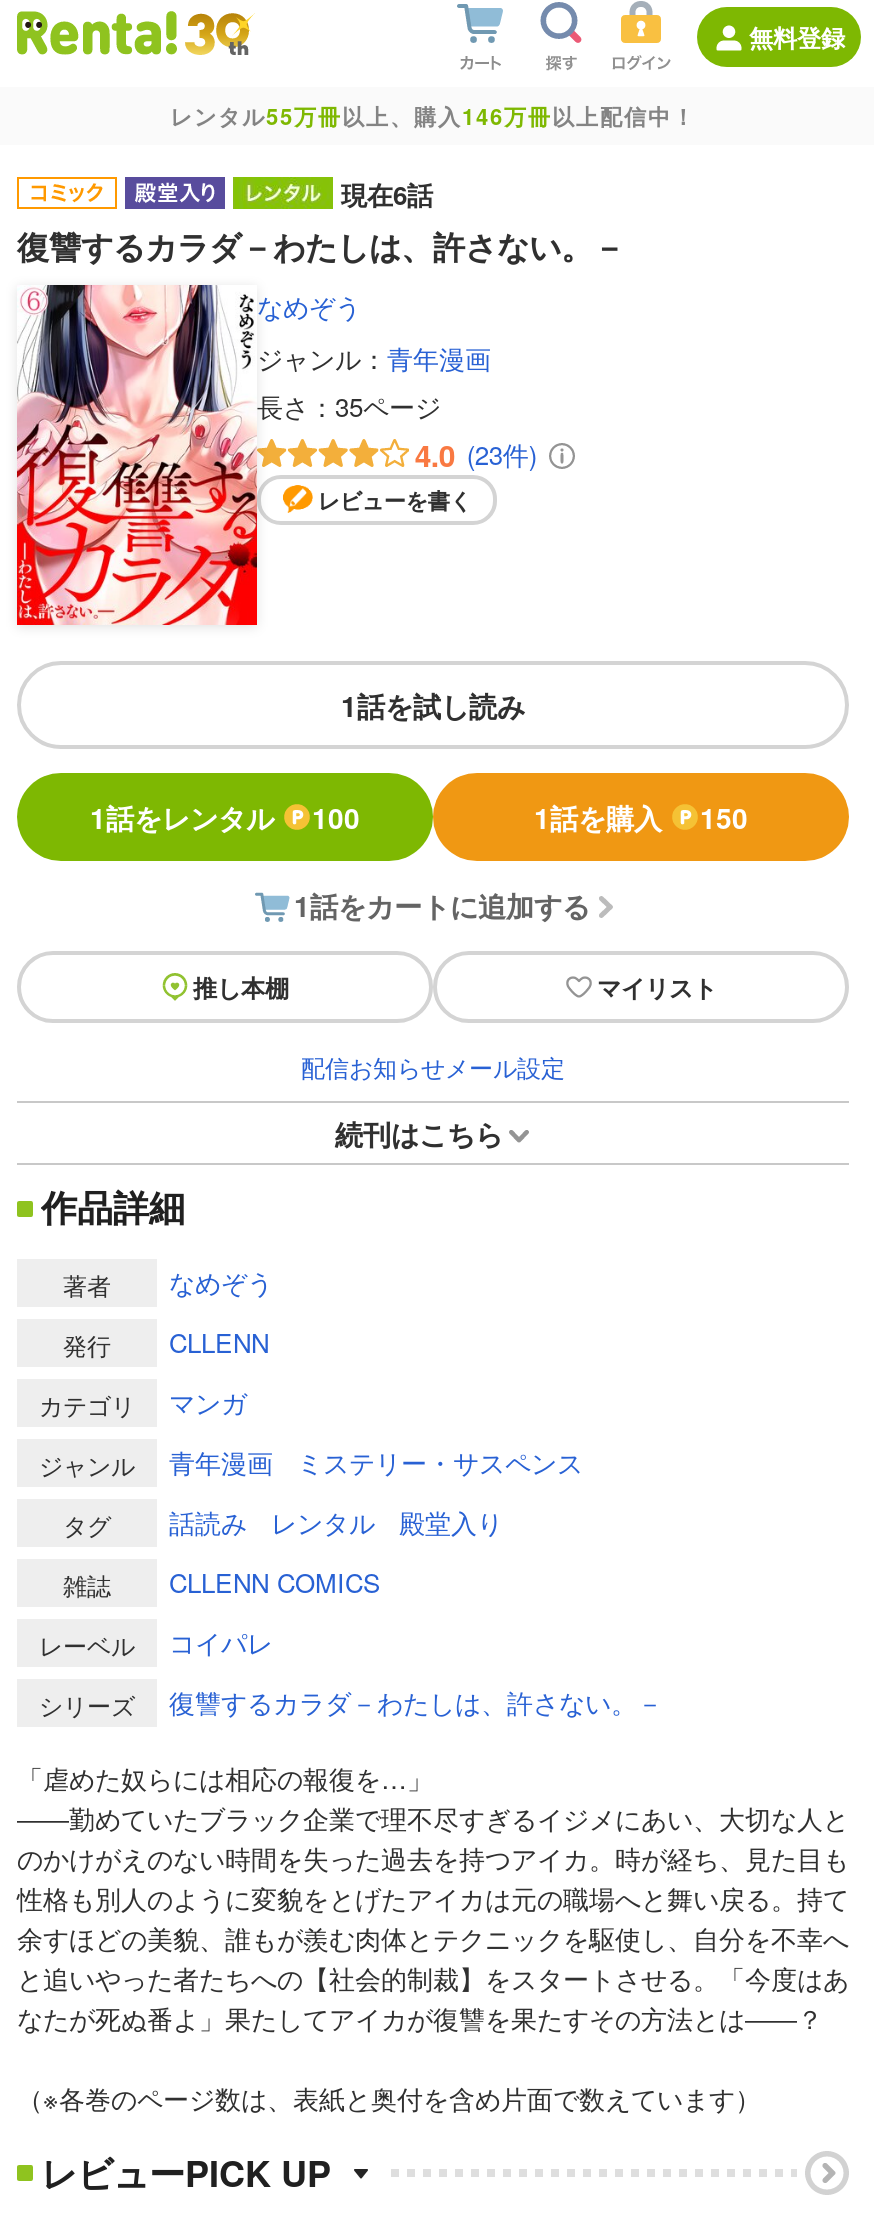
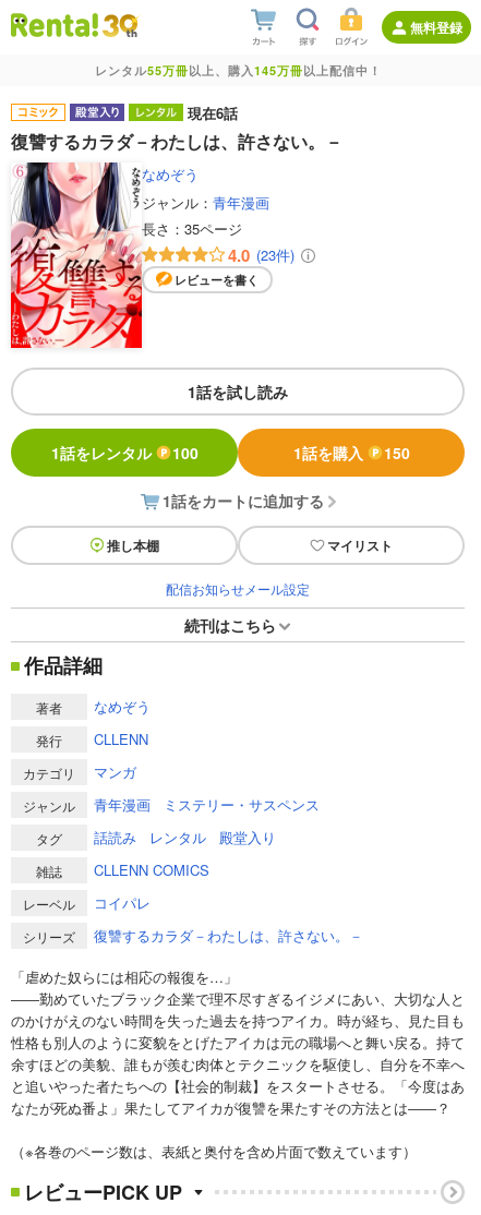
[170,101,696,131] レンタル55万冊以上、購入146万冊以上配信中！ -> [94,62,381,79] レンタル55万冊以上、購入145万冊以上配信中！

